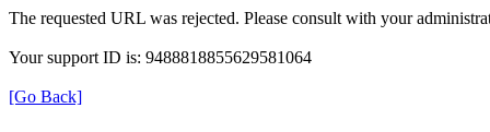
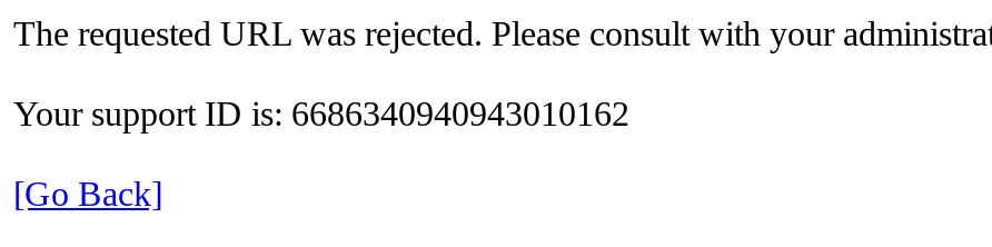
[9,48,312,67] Your support ID is: 9488818855629581064 -> [13,95,629,132] Your support ID is: 6686340940943010162

